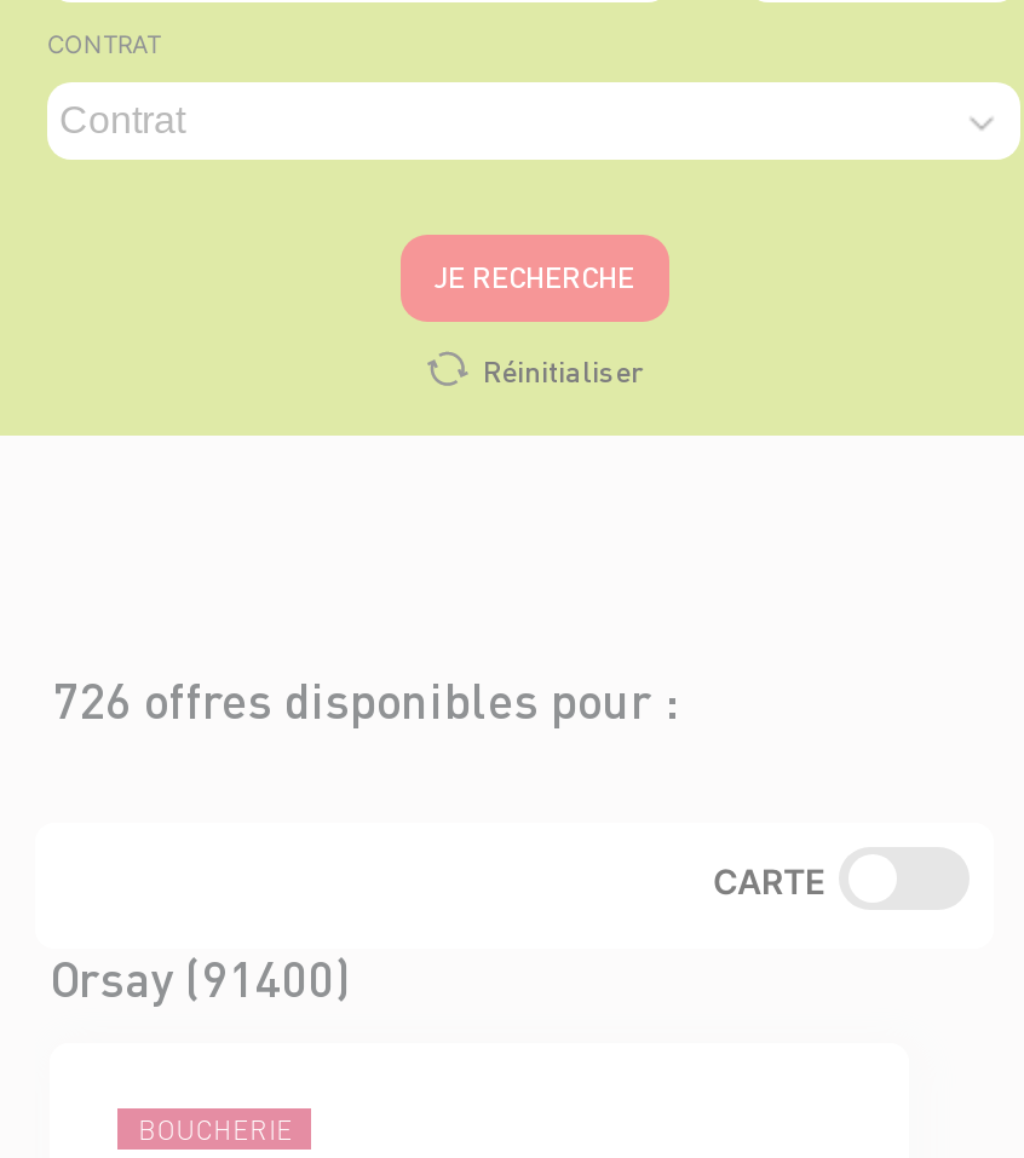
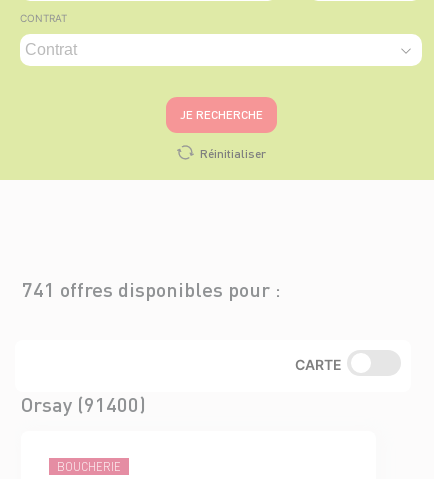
[52,668,679,731] 726 offres disponibles pour : -> [22,276,281,302] 741 offres disponibles pour :

